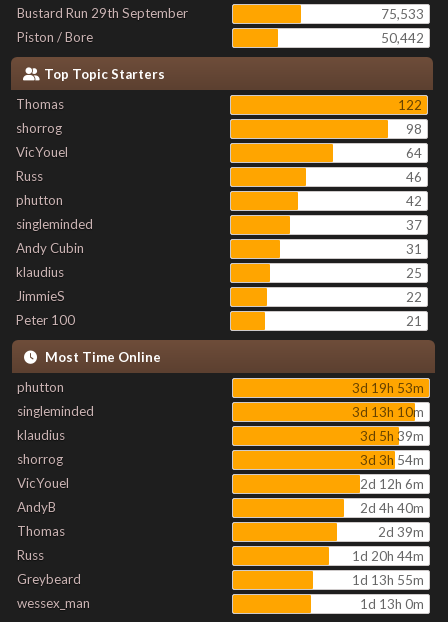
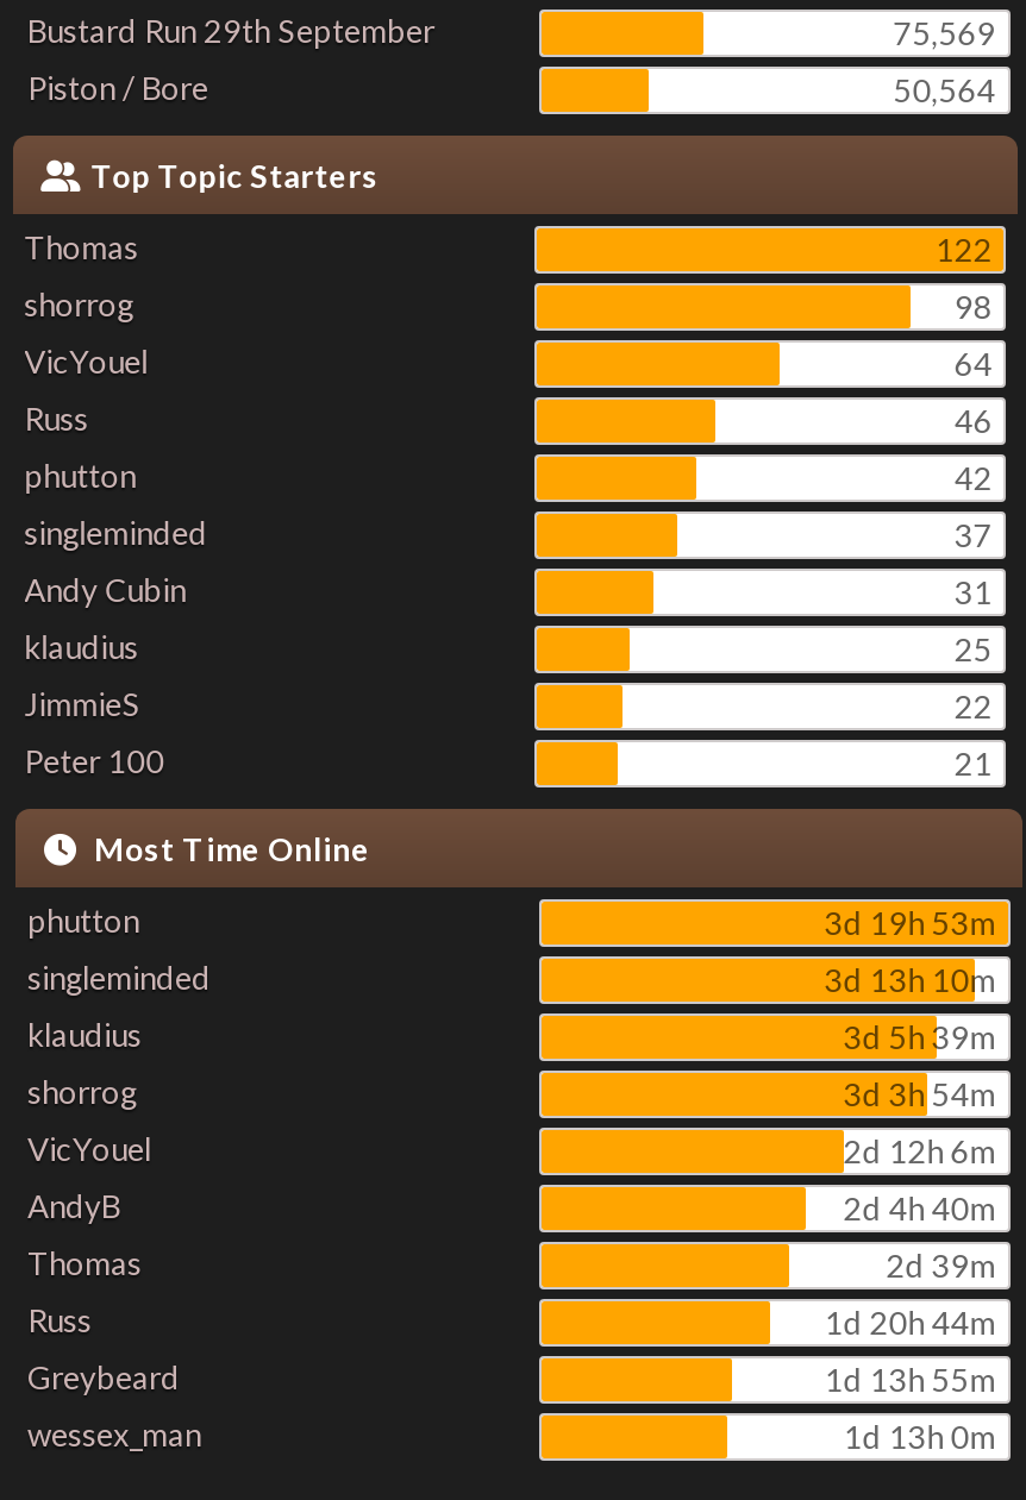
[381,6,424,22] 75,533 -> [893,13,996,51] 75,569
[381,30,424,46] 50,442 -> [893,70,996,108] 50,564

